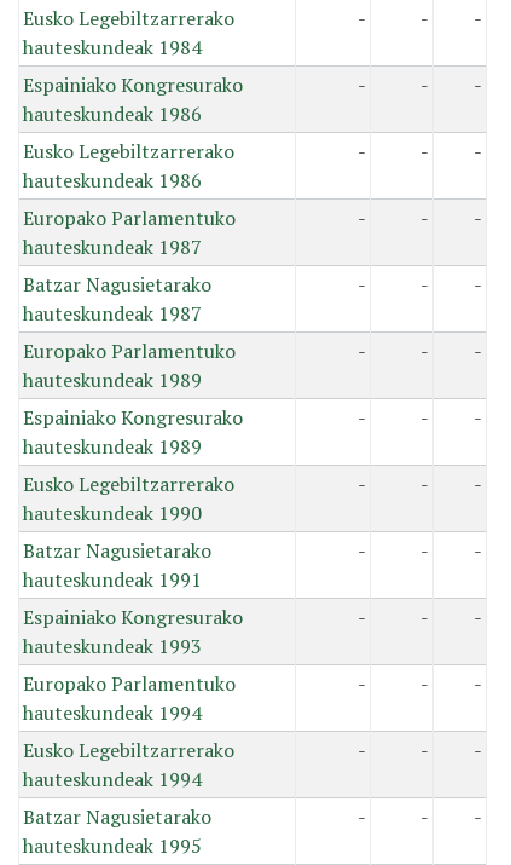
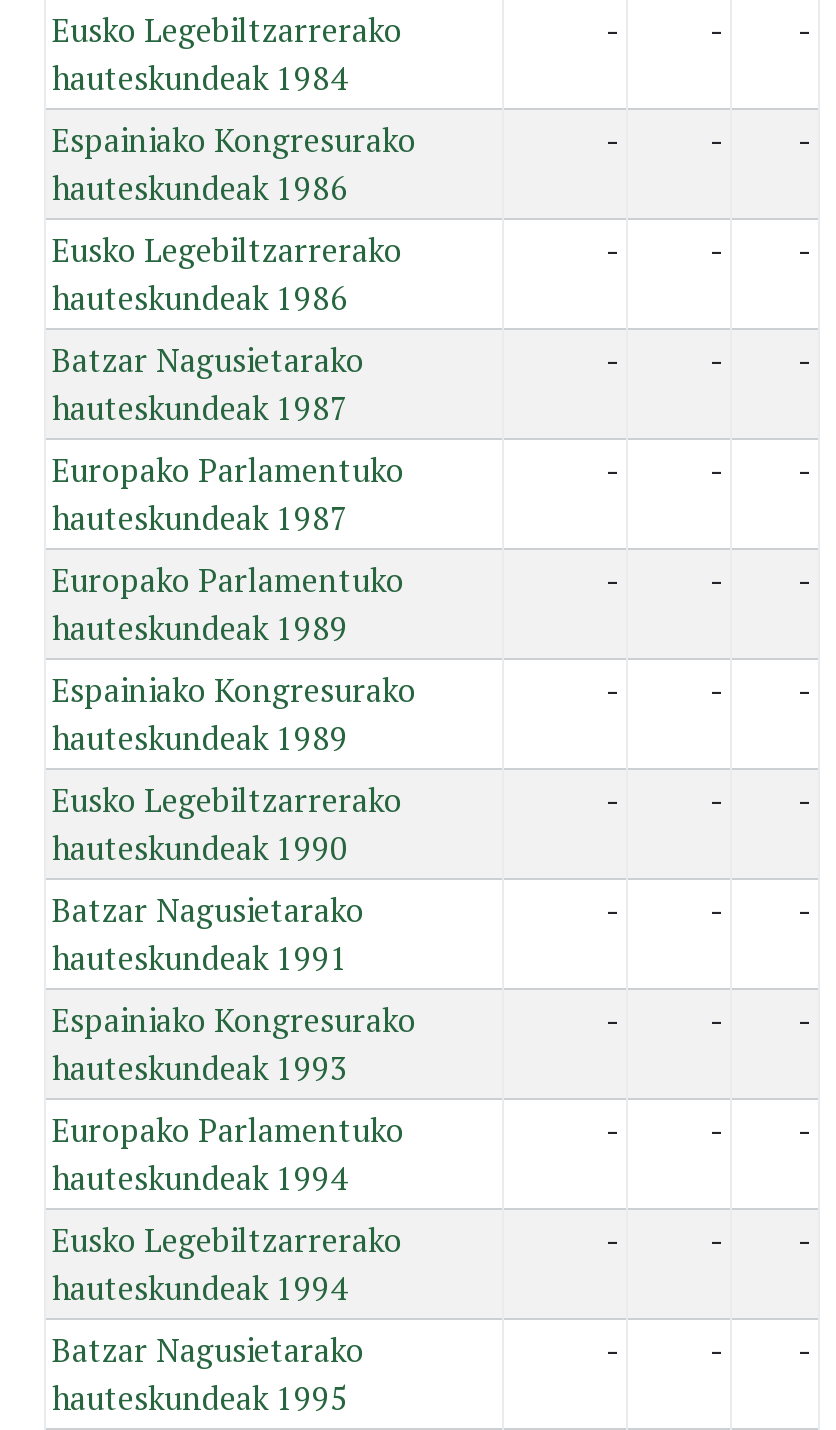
[23,205,236,232] Europako Parlamentuko -> [52,339,364,383] Batzar Nagusietarako
[23,271,211,298] Batzar Nagusietarako -> [52,449,404,493] Europako Parlamentuko

